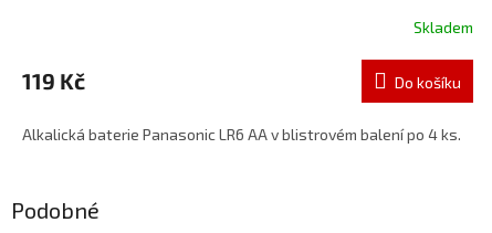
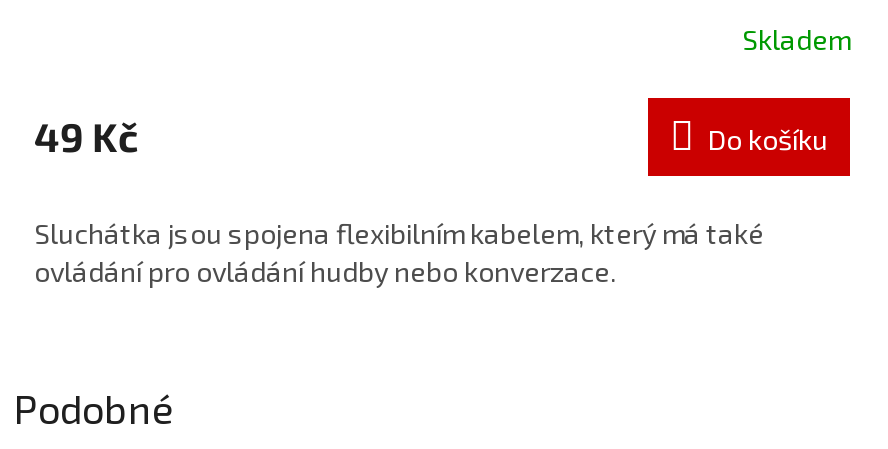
[22,67,85,94] 119 Kč -> [34,111,138,159] 49 Kč
[22,124,464,143] Alkalická baterie Panasonic LR6 AA v blistrovém balení po 4 ks. -> [34,215,764,287] Sluchátka jsou spojena flexibilním kabelem, který má také | ovládání pro ovládání hudby nebo konverzace.

